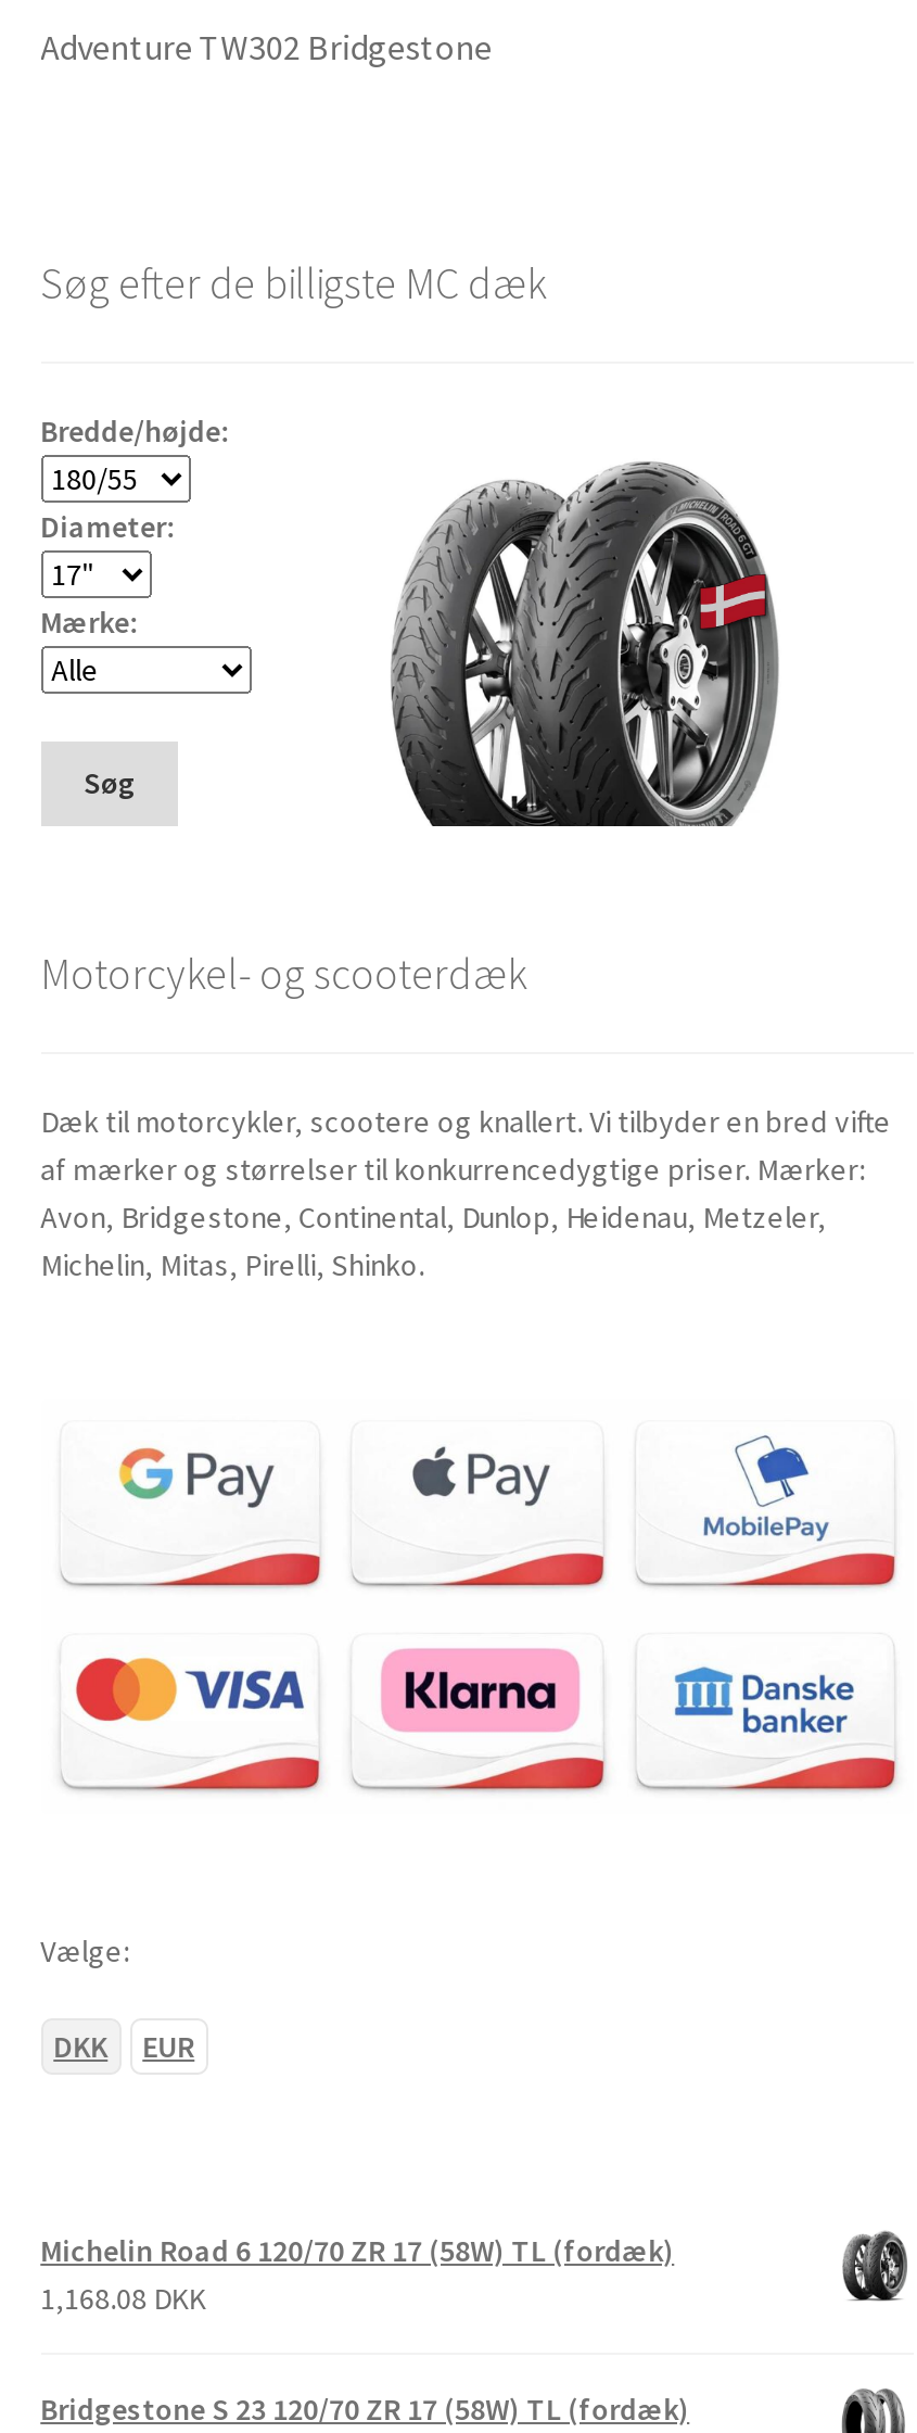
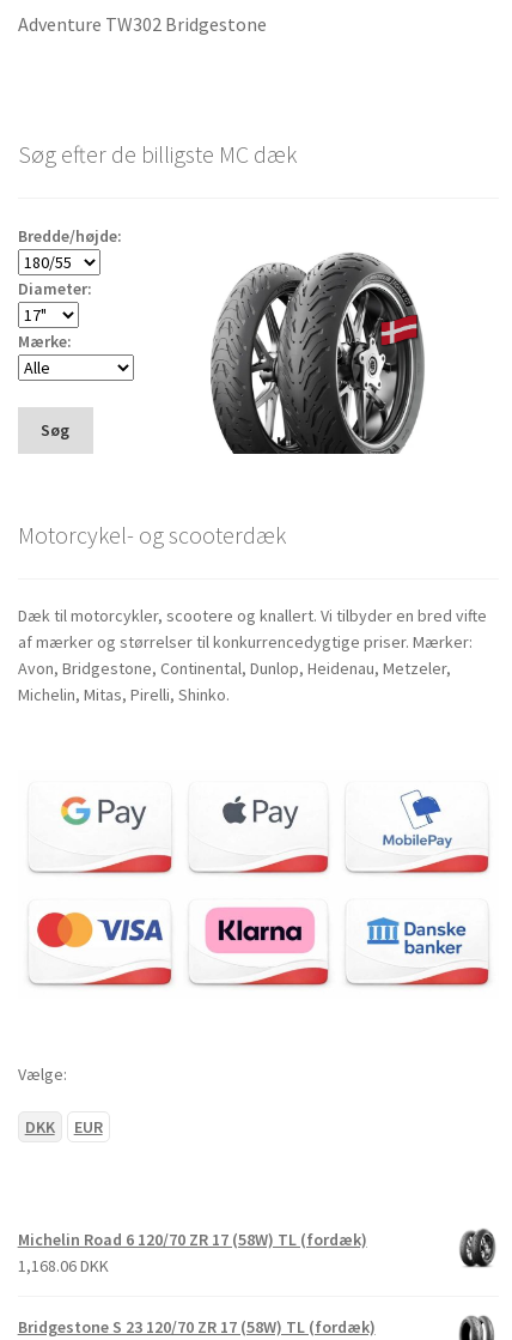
[40,2278,205,2317] 1,168.08 DKK -> [17,1255,108,1276] 1,168.06 DKK

